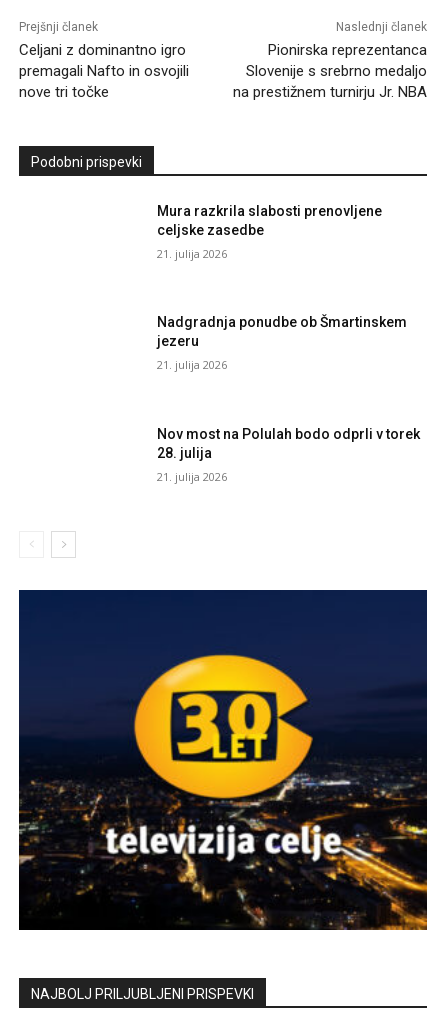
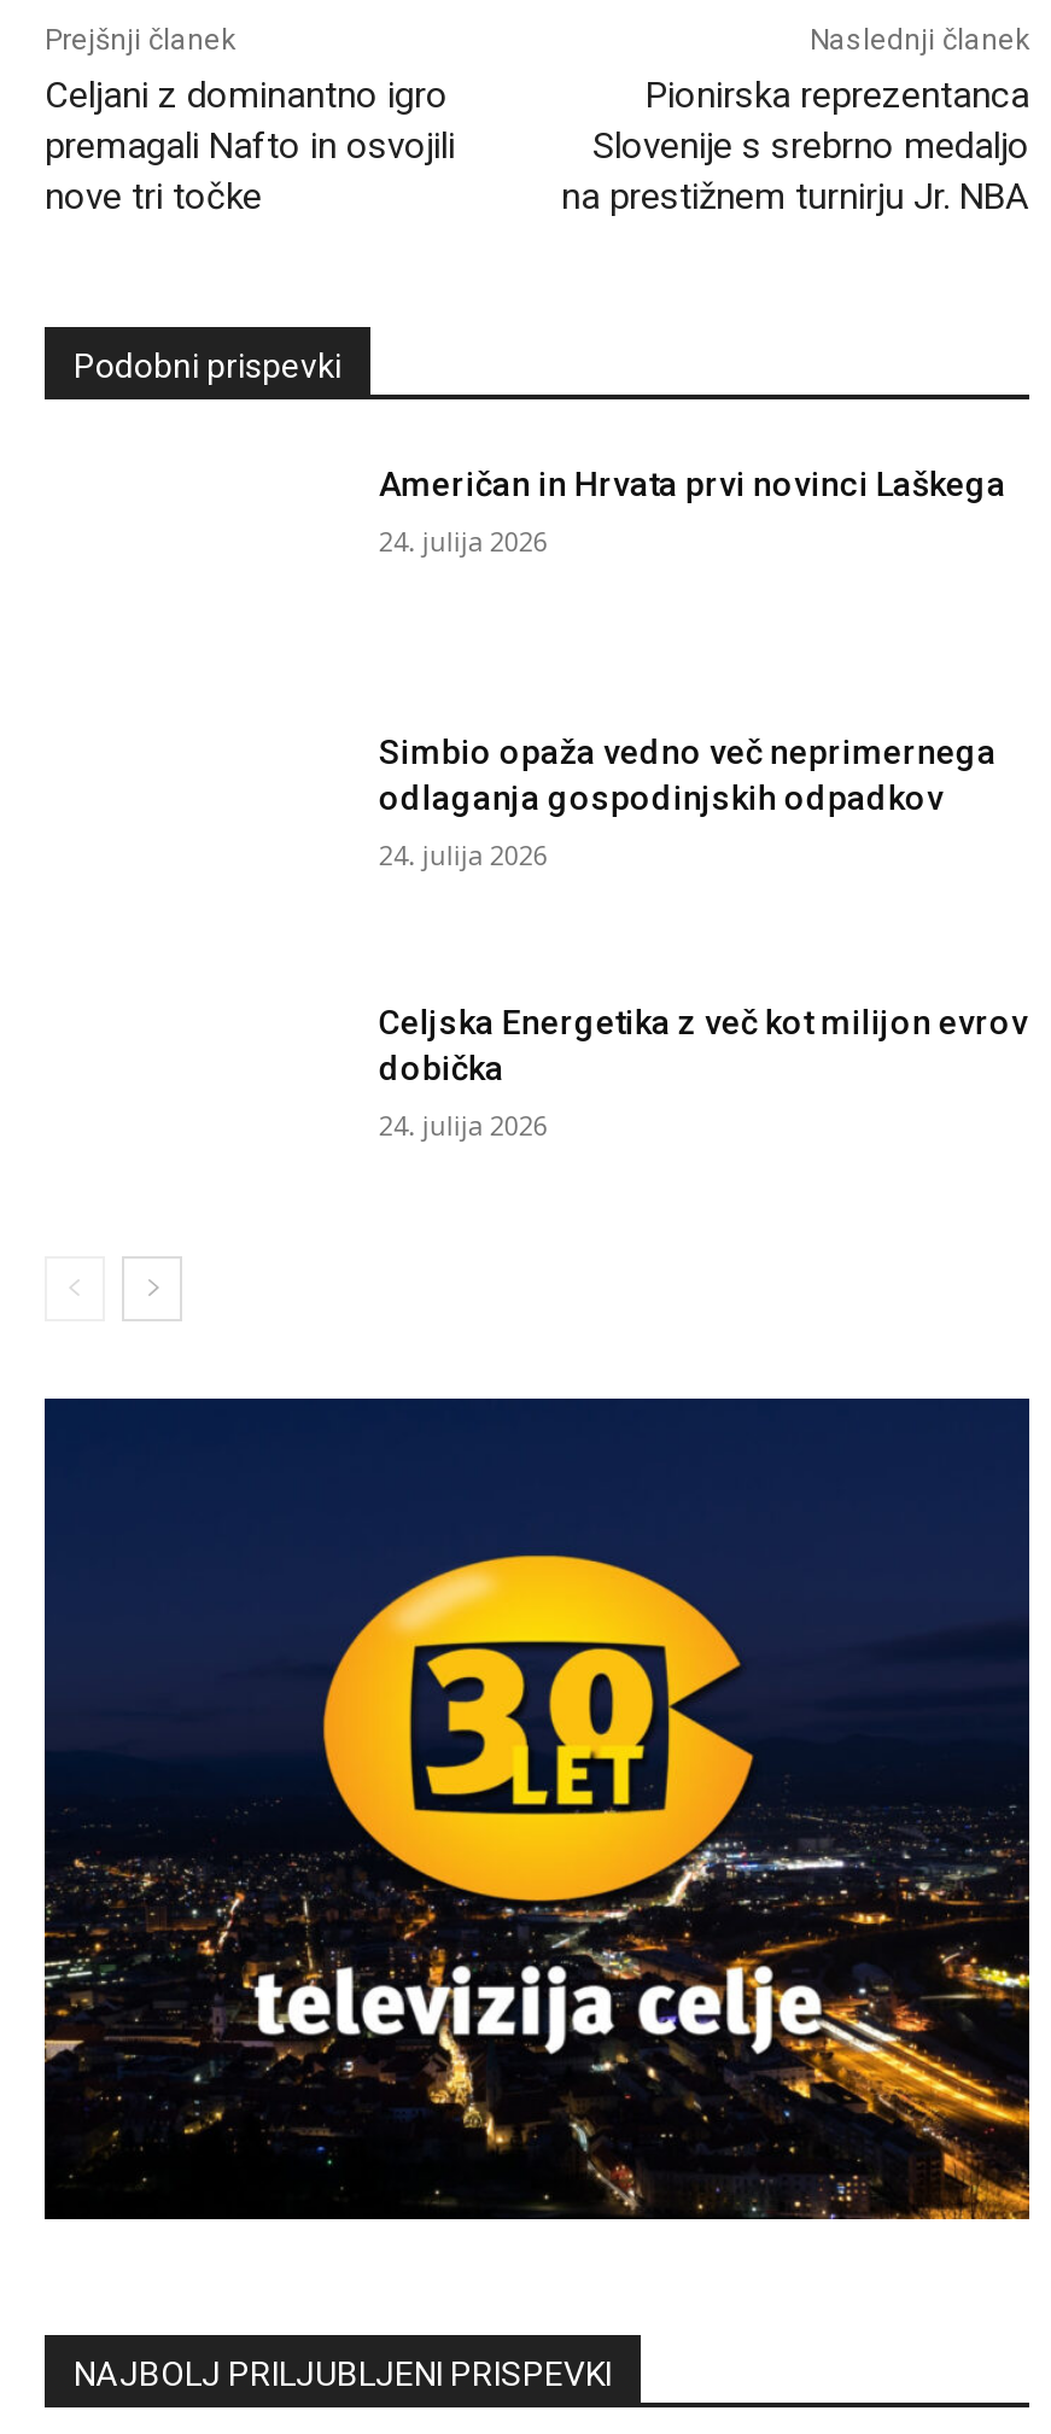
[157,202,382,237] Mura razkrila slabosti prenovljene | celjske zasedbe -> [379,465,1006,503] Američan in Hrvata prvi novinci Laškega
[157,245,227,260] 21. julija 2026 -> [379,523,548,559] 24. julija 2026
[157,314,407,349] Nadgradnja ponudbe ob Šmartinskem | jezeru -> [379,734,996,819] Simbio opaža vedno več neprimernega | odlaganja gospodinjskih odpadkov
[157,357,227,372] 21. julija 2026 -> [379,838,548,874] 24. julija 2026
[157,426,420,461] Nov most na Polulah bodo odprli v torek | 28. julija -> [379,1004,1028,1088] Celjska Energetika z več kot milijon evrov | dobička
[157,469,227,484] 21. julija 2026 -> [379,1108,548,1144] 24. julija 2026

